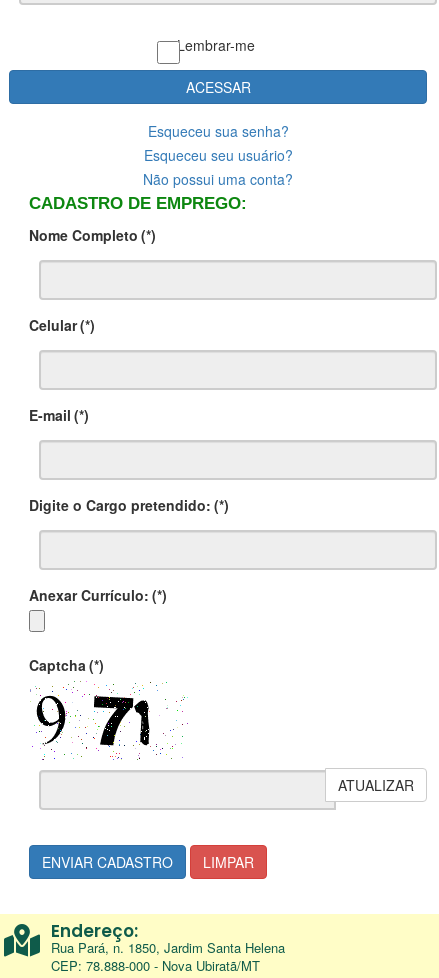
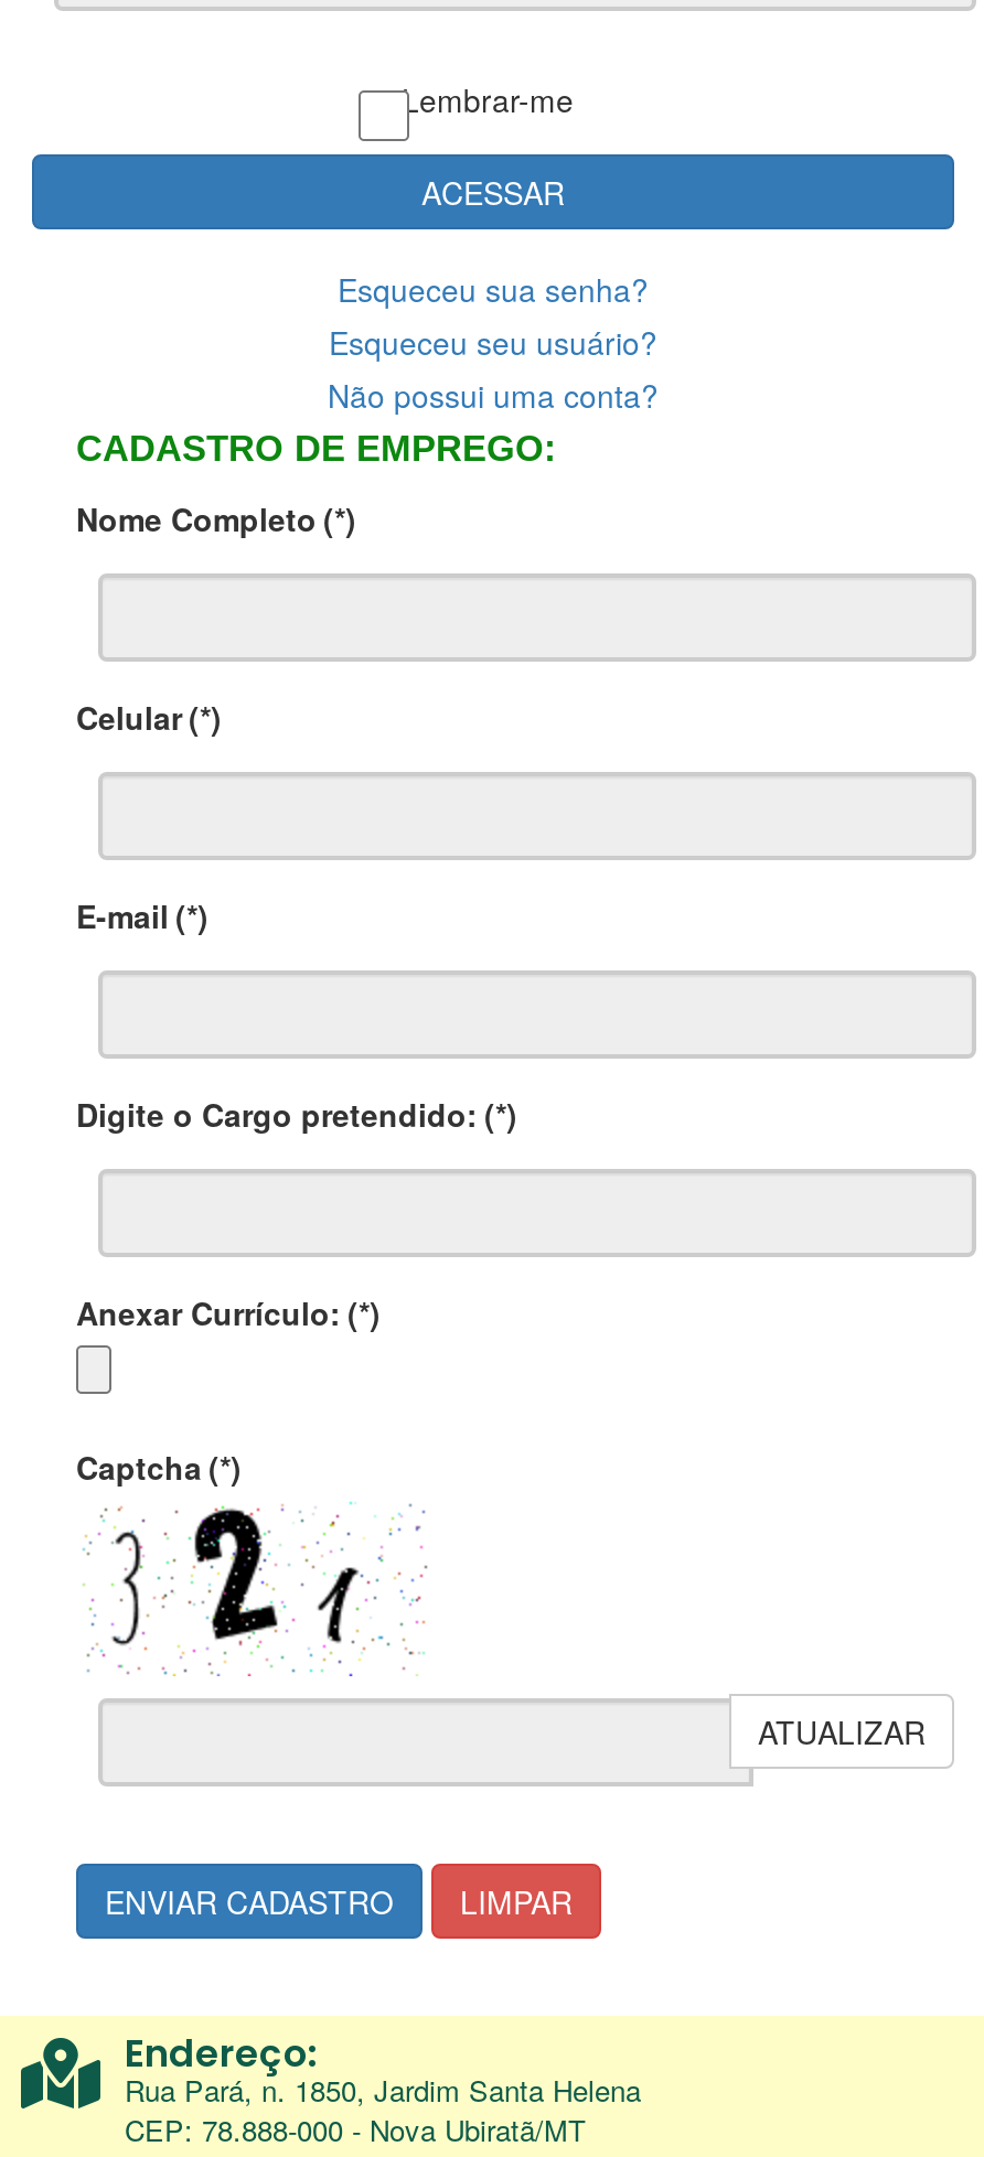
[30,681,188,761] [image] -> [85,1502,427,1676] [image]

